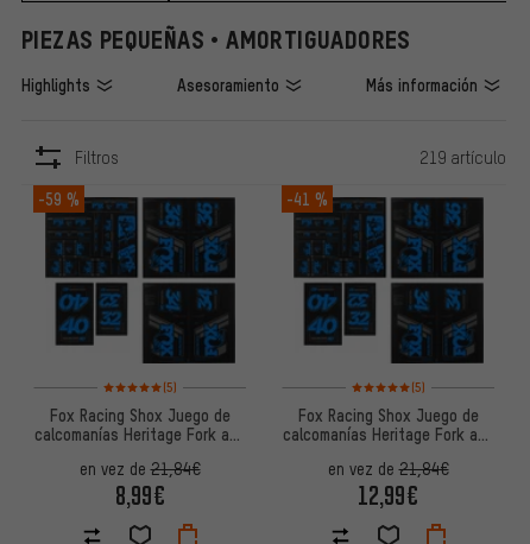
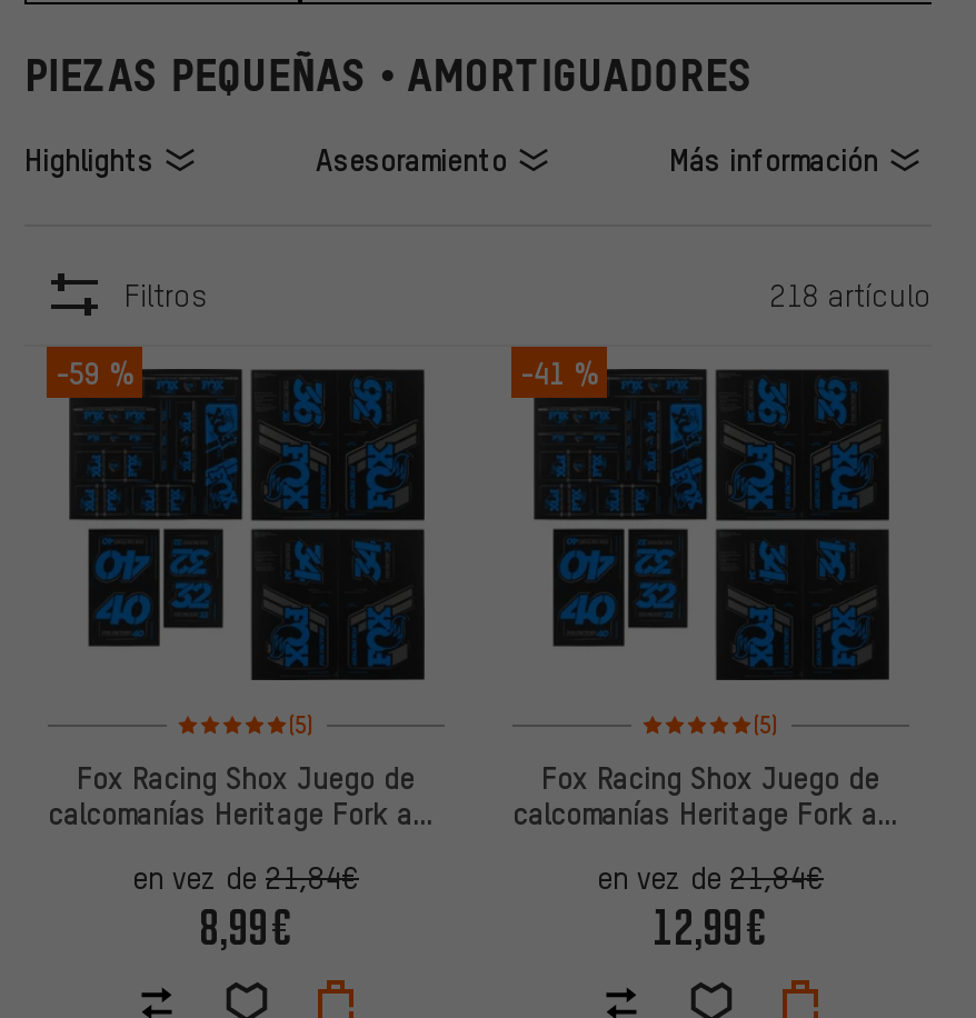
[419,147,506,167] 219 artículo -> [769,276,932,313] 218 artículo

